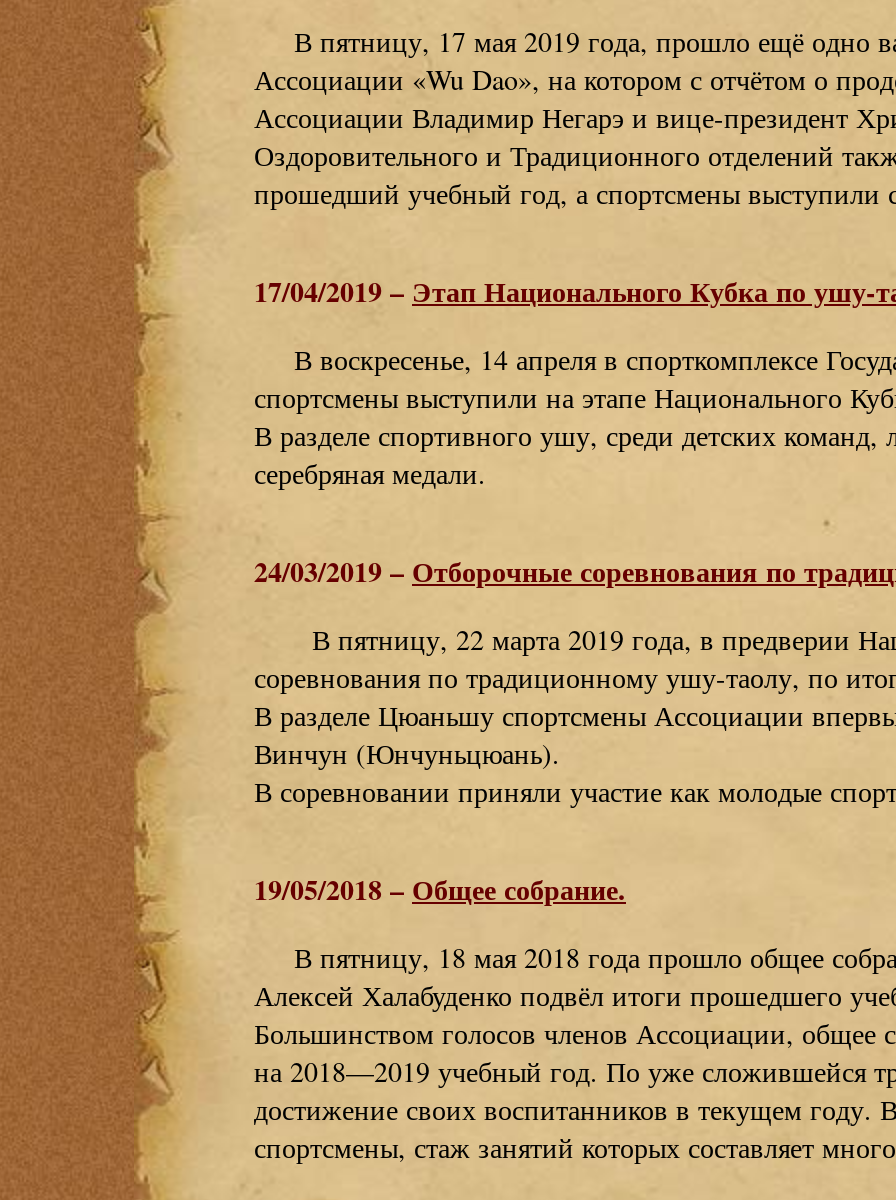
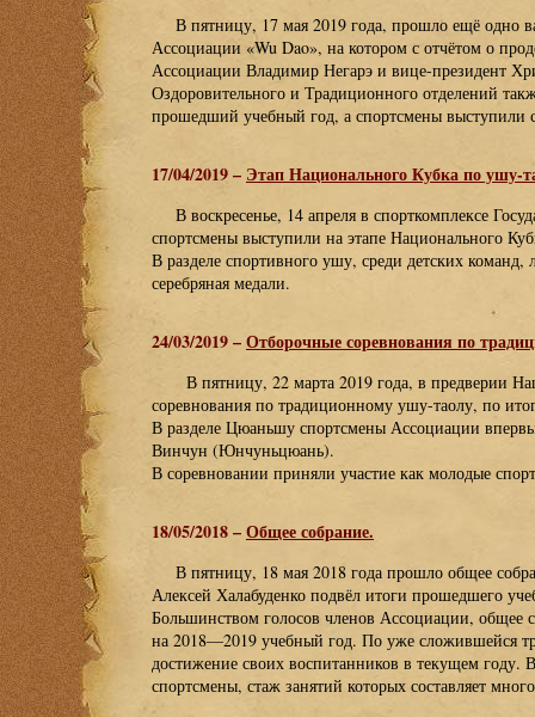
[254,868,626,910] 19/05/2018 – Общее собрание. -> [152,519,374,544] 18/05/2018 – Общее собрание.

